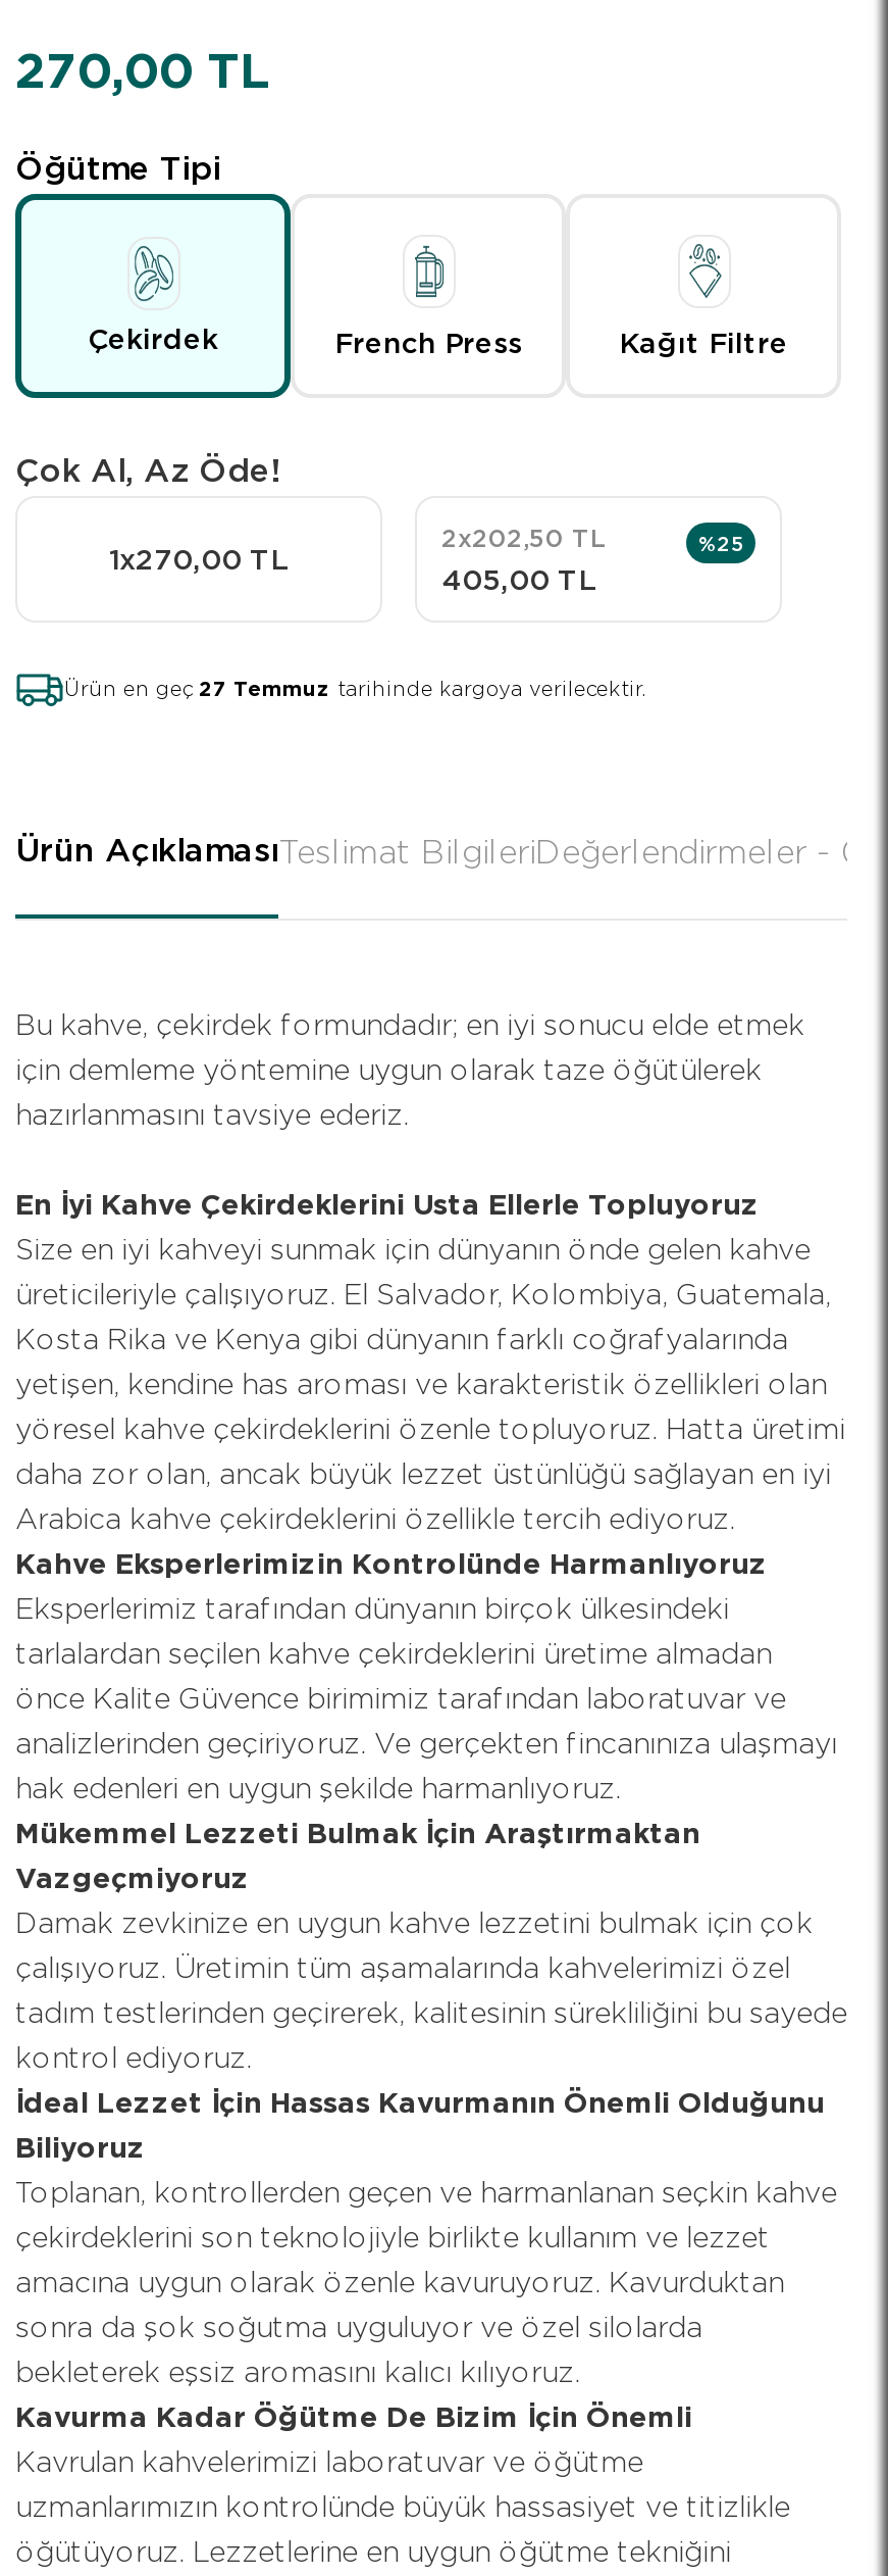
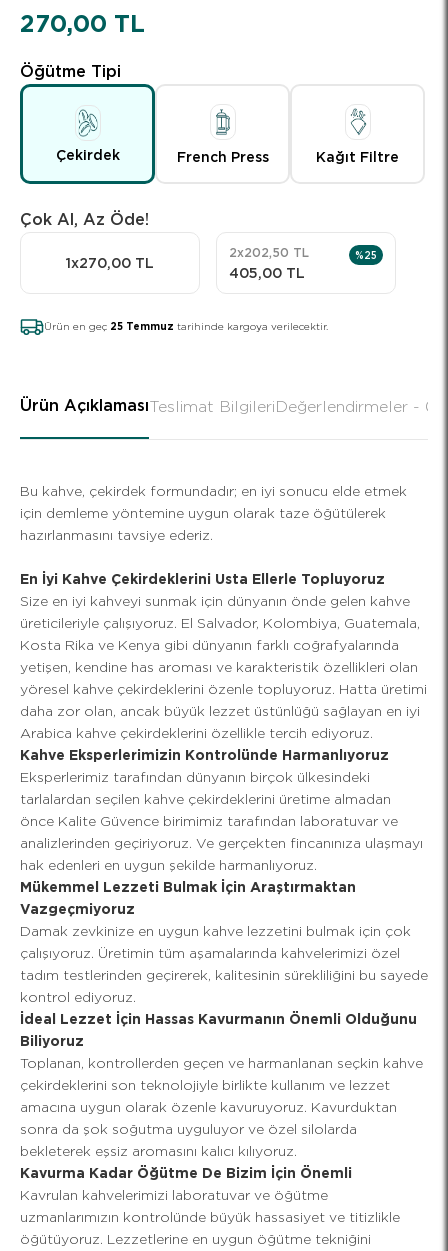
[64,676,645,700] Ürün en geç 27 Temmuz tarihinde kargoya verilecektir. -> [44,320,328,332] Ürün en geç 25 Temmuz tarihinde kargoya verilecektir.

